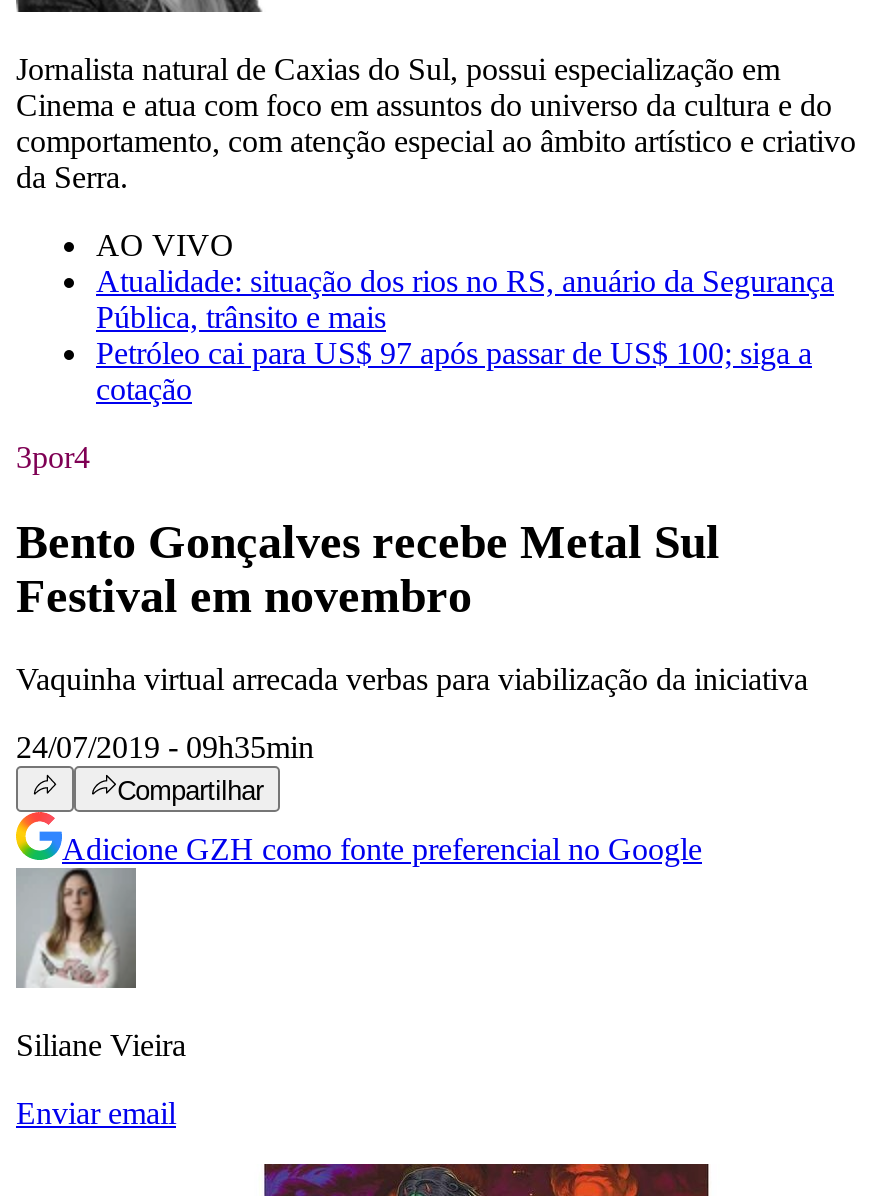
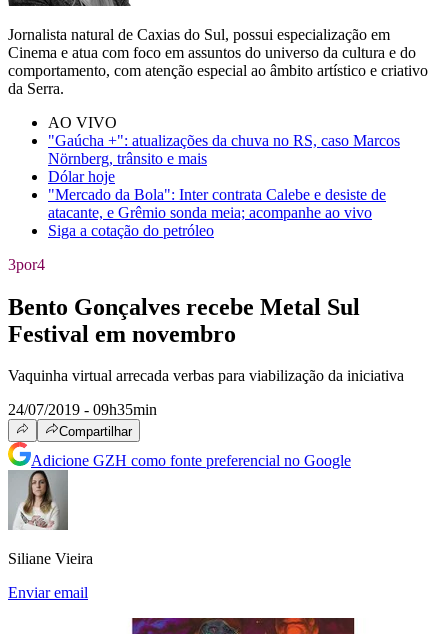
[96,263,834,405] Atualidade: situação dos rios no RS, anuário da Segurança | Pública, trânsito e mais | Petróleo cai para US$ 97 após passar de US$ 100; siga a | cotação -> [48,132,400,239] "Gaúcha +": atualizações da chuva no RS, caso Marcos | Nörnberg, trânsito e mais | Dólar hoje | "Mercado da Bola": Inter contrata Calebe e desiste de | atacante, e Grêmio sonda meia; acompanhe ao vivo | Siga a cotação do petróleo

